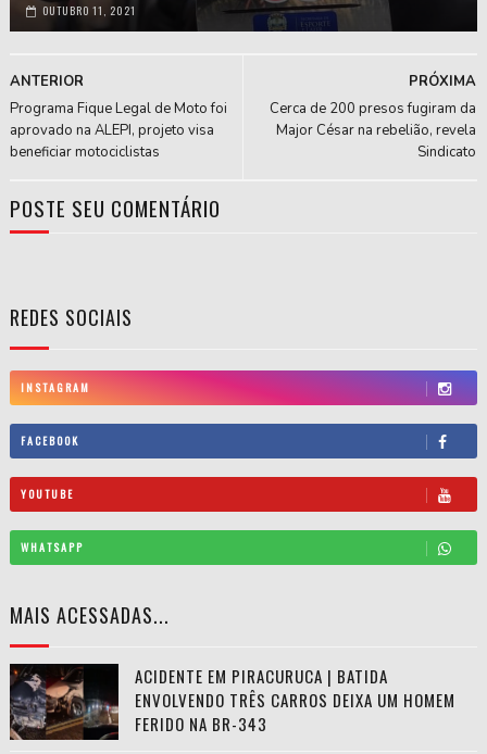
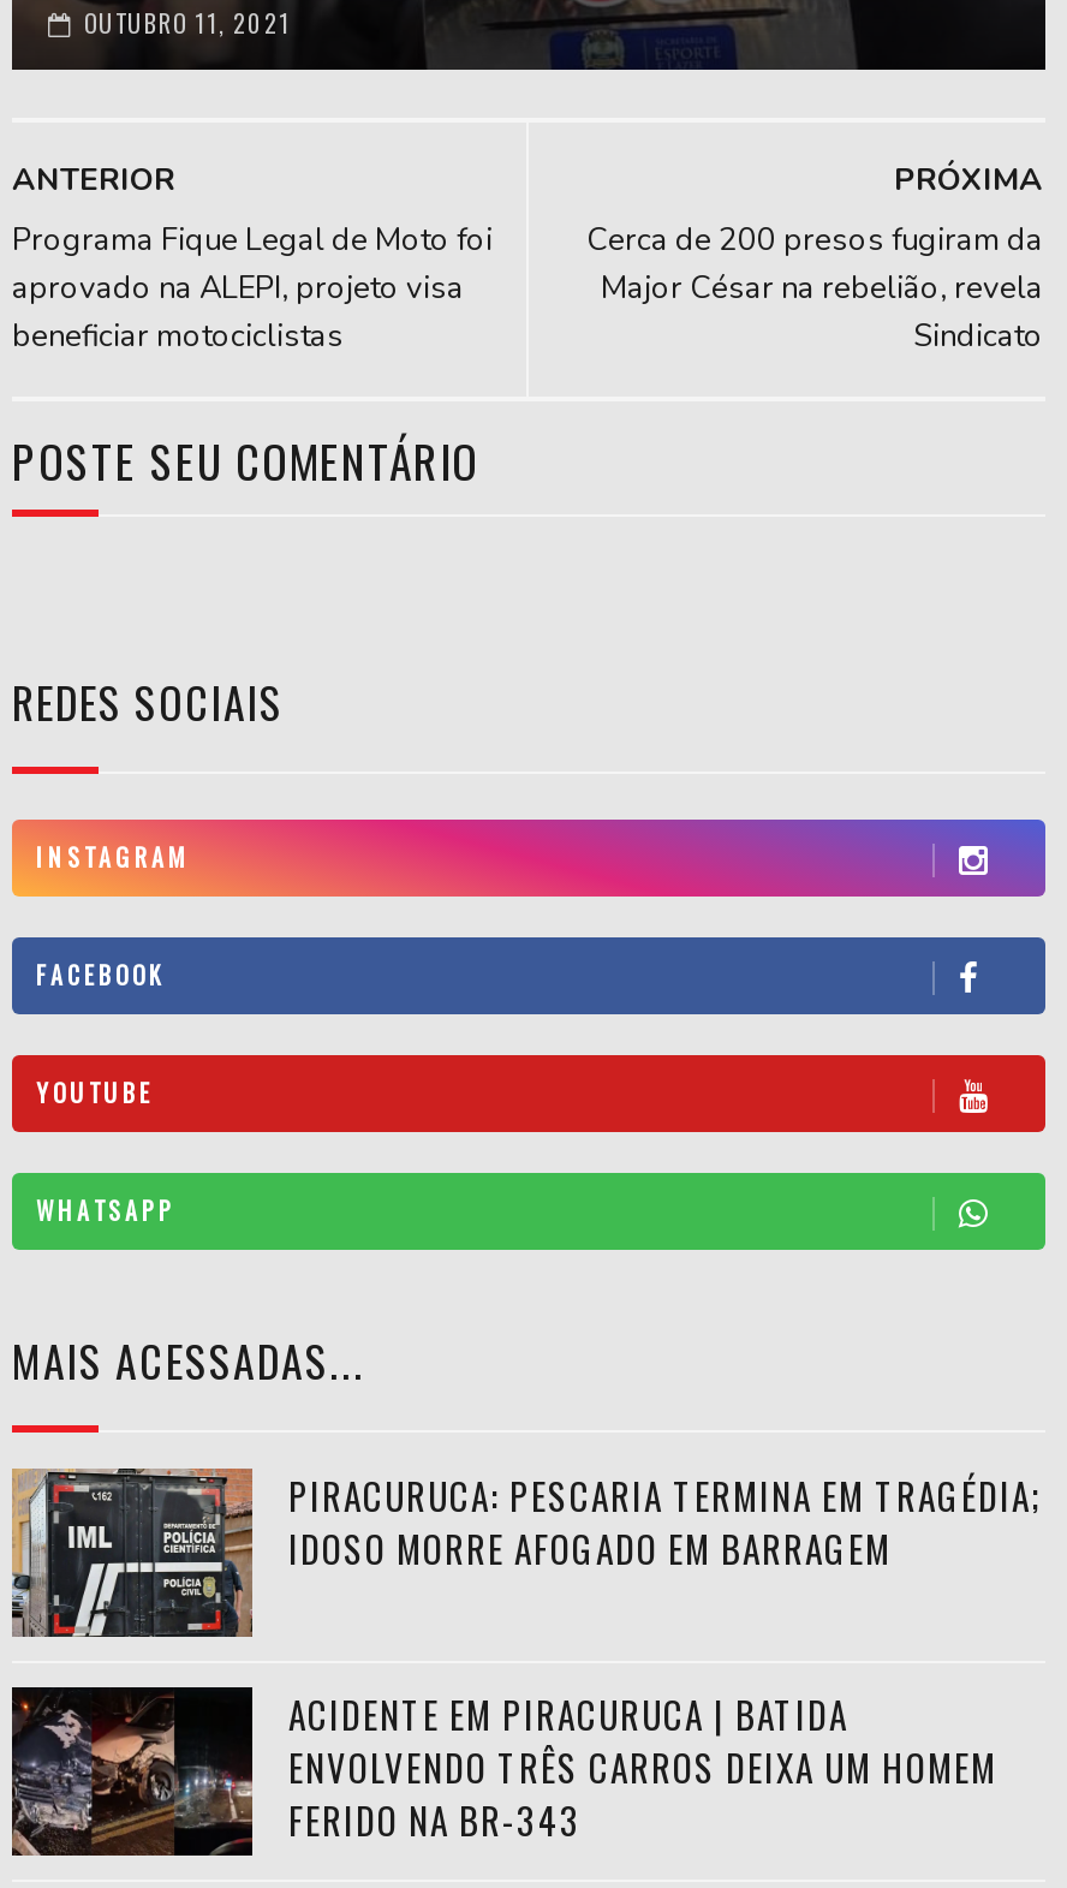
none -> [12,1466,1041,1639] [image] | PIRACURUCA: PESCARIA TERMINA EM TRAGÉDIA; | IDOSO MORRE AFOGADO EM BARRAGEM

